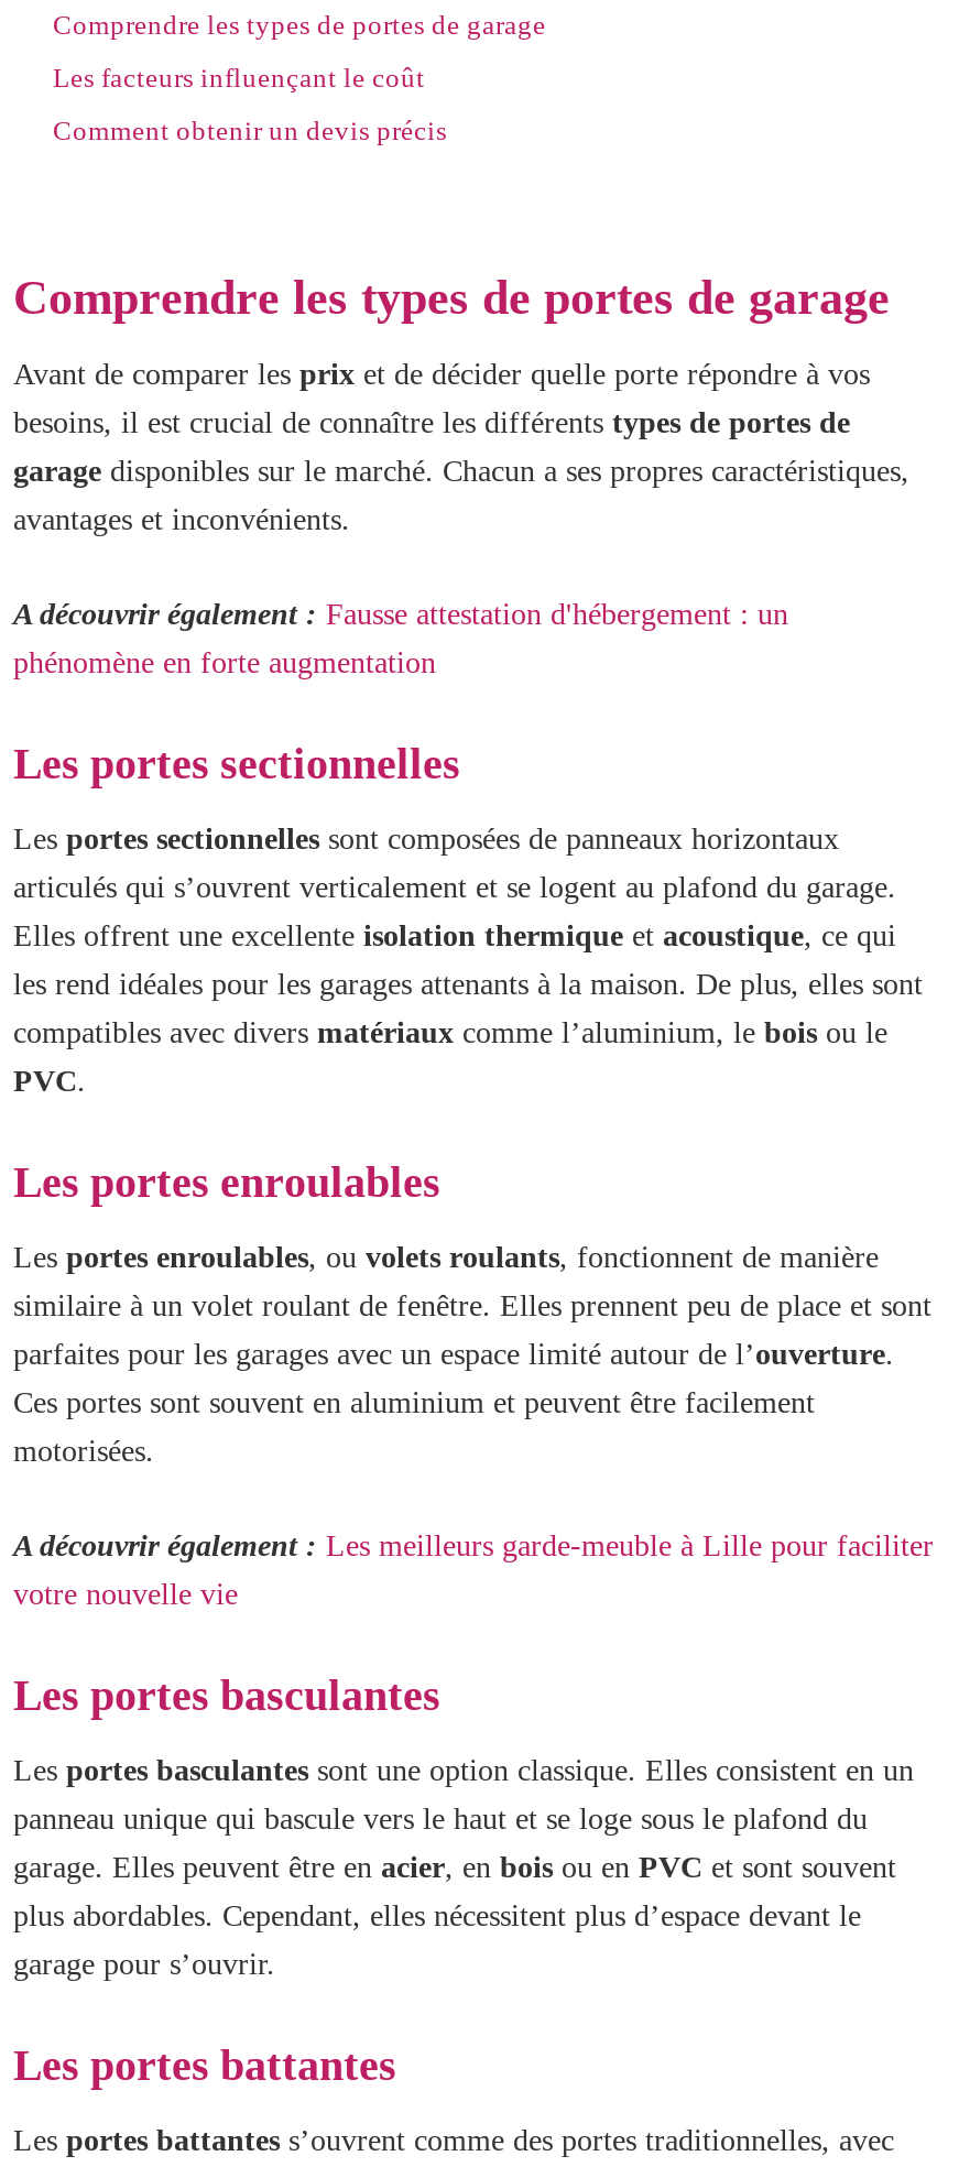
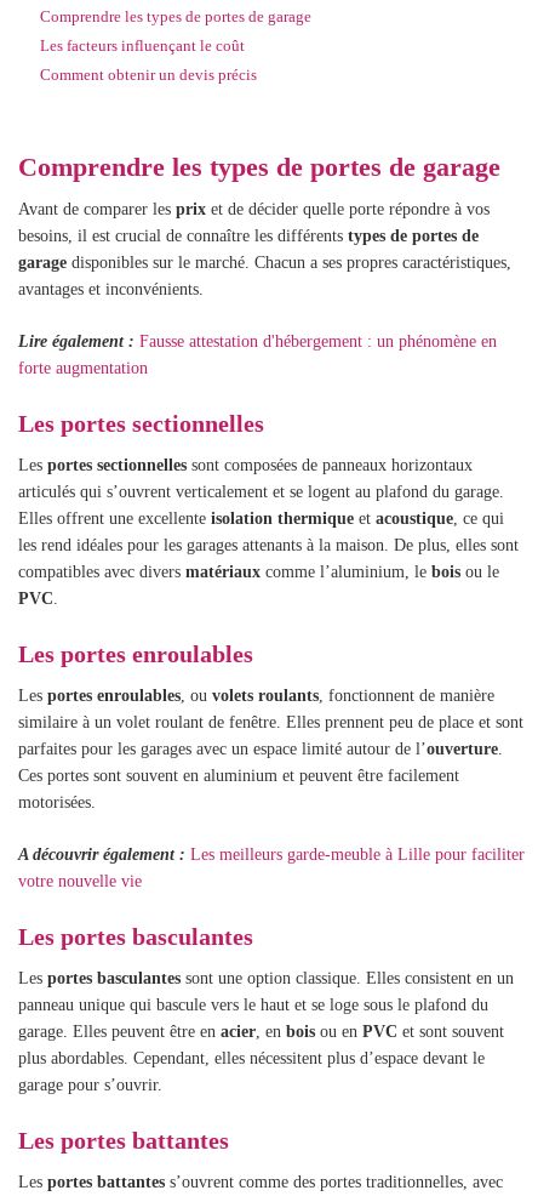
[13,599,788,632] A découvrir également : Fausse attestation d'hébergement : un -> [18,332,497,351] Lire également : Fausse attestation d'hébergement : un phénomène en
[13,647,436,680] phénomène en forte augmentation -> [18,359,148,377] forte augmentation

